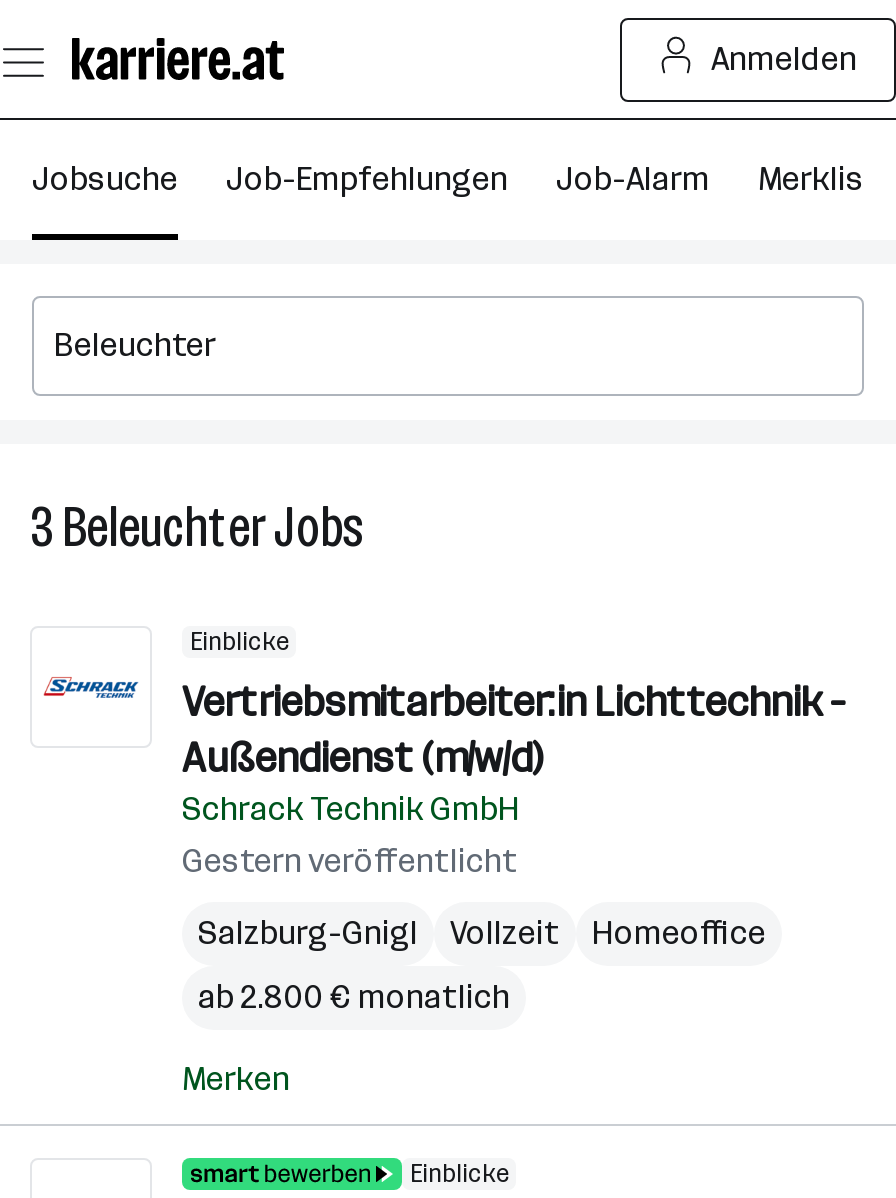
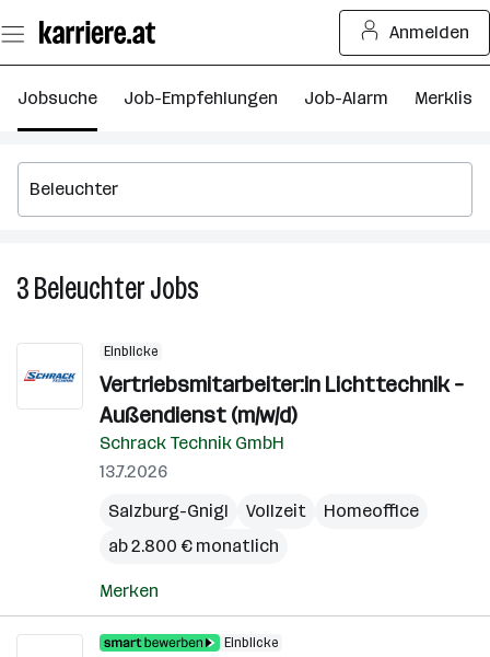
[182,842,518,880] Gestern veröffentlicht -> [100,461,167,482] 13.7.2026

